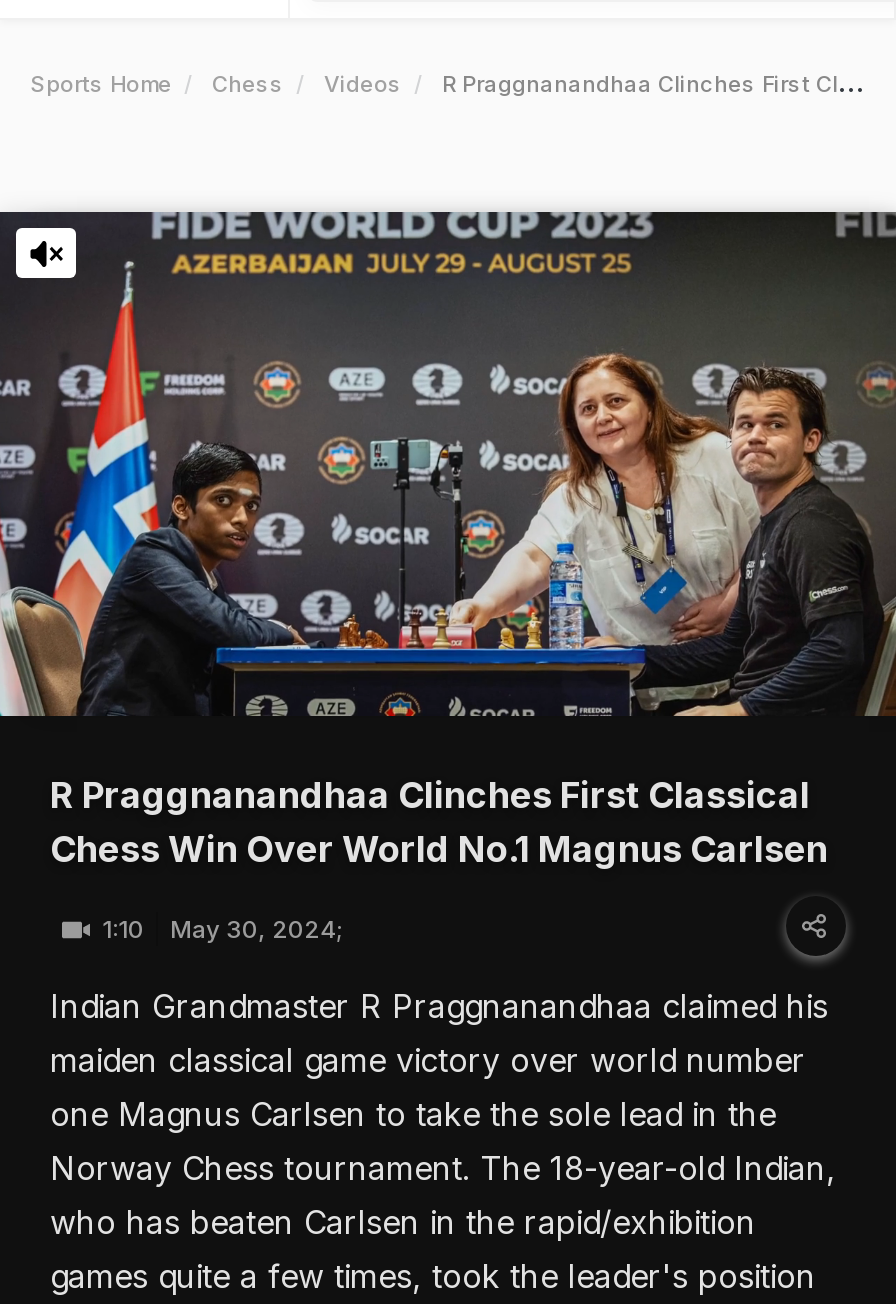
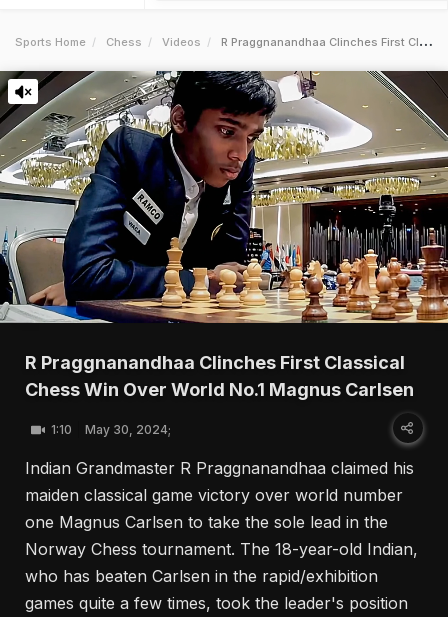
[6,210,890,716] [image] -> [3,71,445,324] [image]

